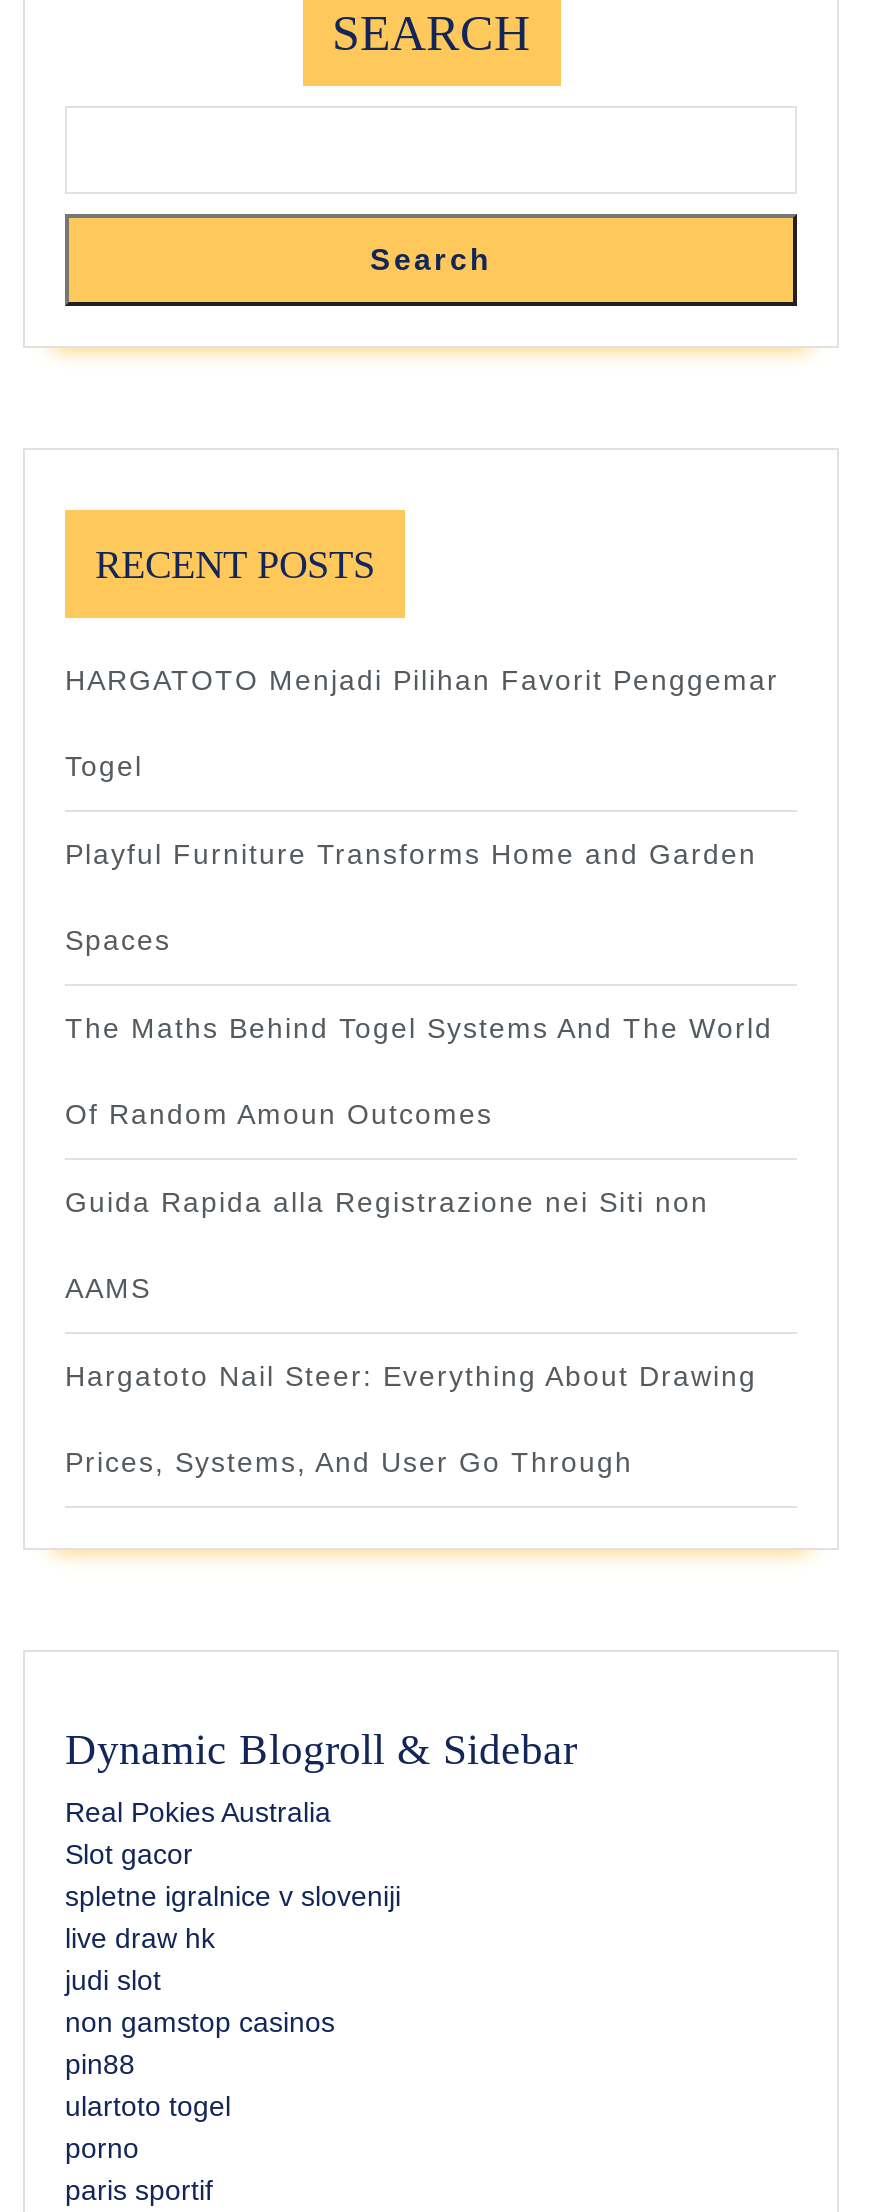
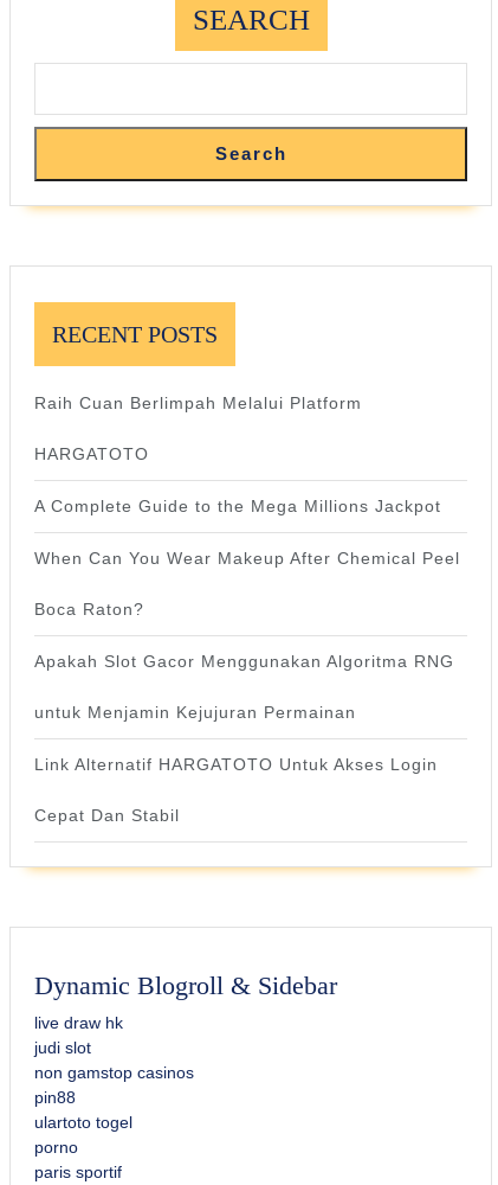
[65,664,779,1478] HARGATOTO Menjadi Pilihan Favorit Penggemar | Togel | Playful Furniture Transforms Home and Garden | Spaces | The Maths Behind Togel Systems And The World | Of Random Amoun Outcomes | Guida Rapida alla Registrazione nei Siti non | AAMS | Hargatoto Nail Steer: Everything About Drawing | Prices, Systems, And User Go Through -> [34,393,460,825] Raih Cuan Berlimpah Melalui Platform | HARGATOTO | A Complete Guide to the Mega Millions Jackpot | When Can You Wear Makeup After Chemical Peel | Boca Raton? | Apakah Slot Gacor Menggunakan Algoritma RNG | untuk Menjamin Kejujuran Permainan | Link Alternatif HARGATOTO Untuk Akses Login | Cepat Dan Stabil
[65,1796,401,1912] Real Pokies Australia | Slot gacor | spletne igralnice v sloveniji -> none

